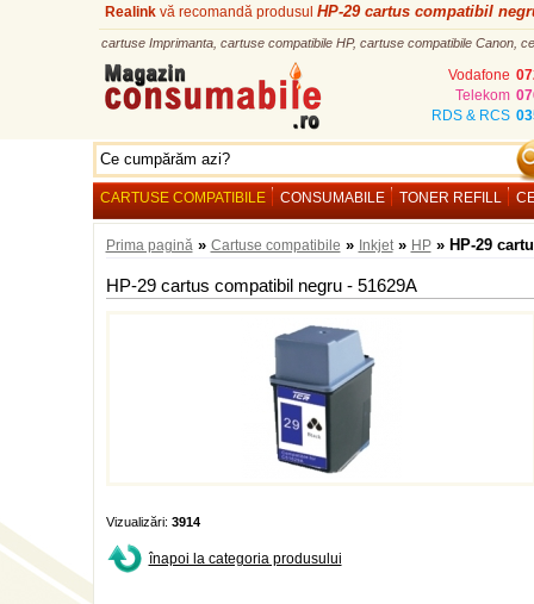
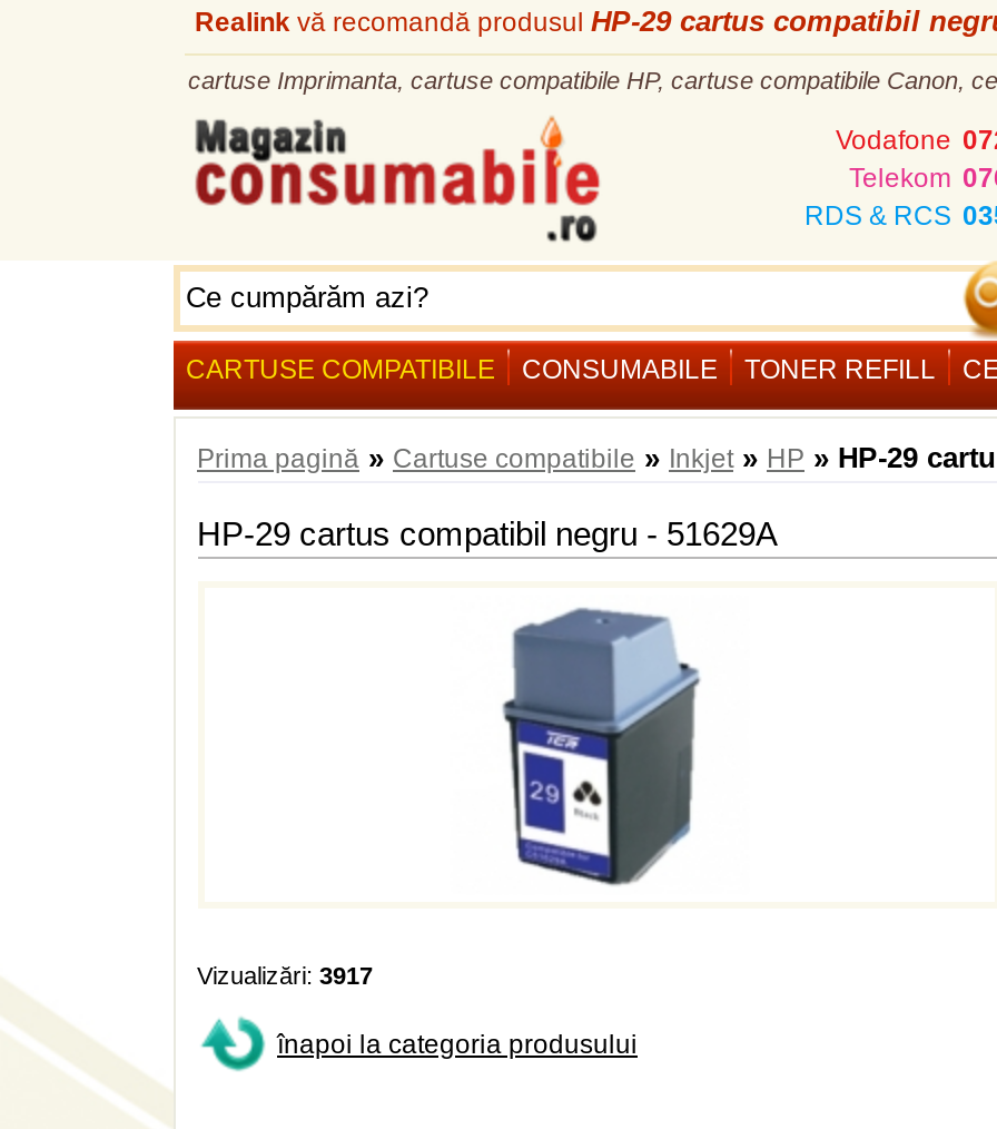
[105,515,200,529] Vizualizări: 3914 -> [197,962,373,989] Vizualizări: 3917

